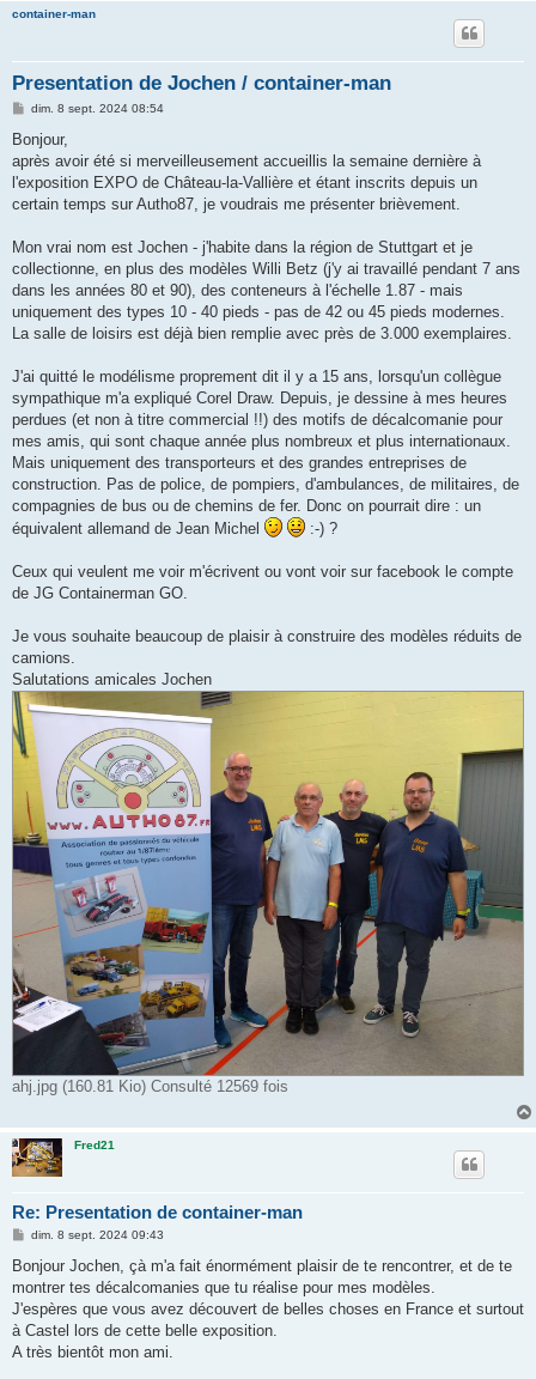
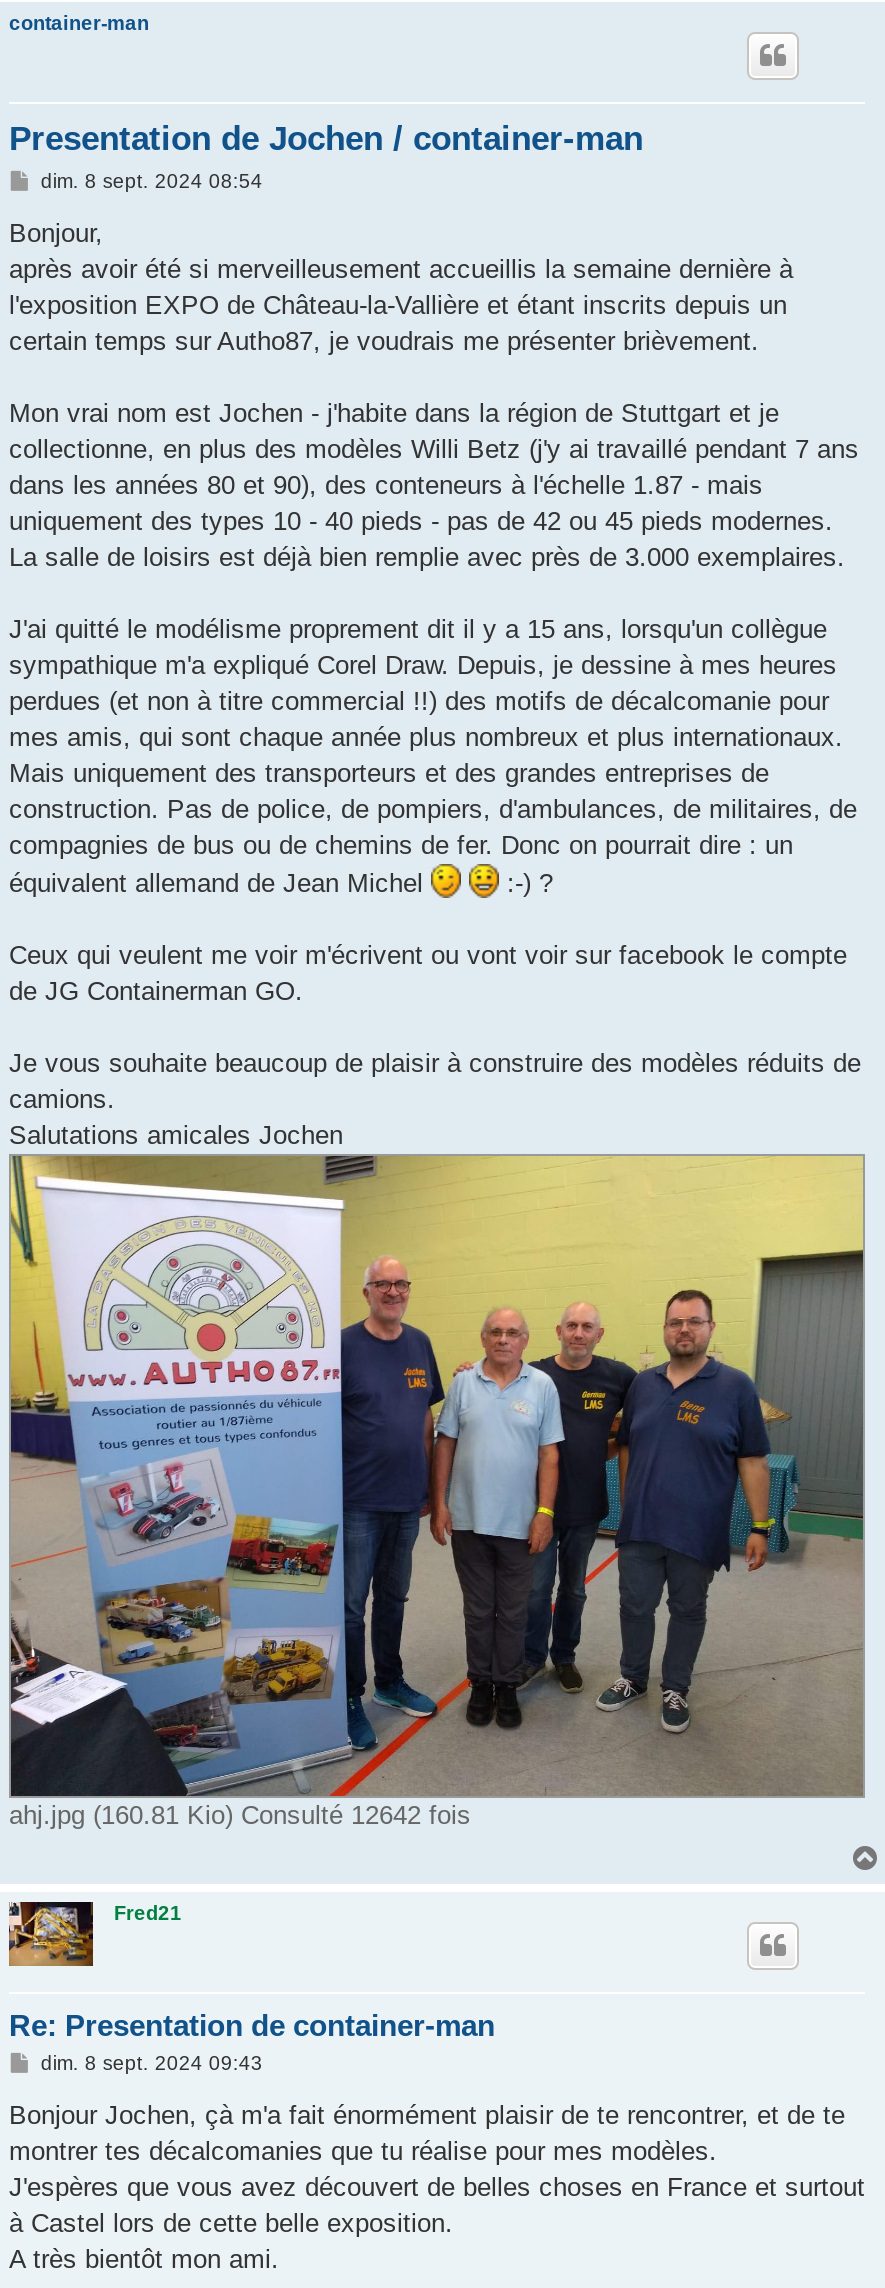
[12,1077,288,1095] ahj.jpg (160.81 Kio) Consulté 12569 fois -> [9,1799,471,1829] ahj.jpg (160.81 Kio) Consulté 12642 fois

